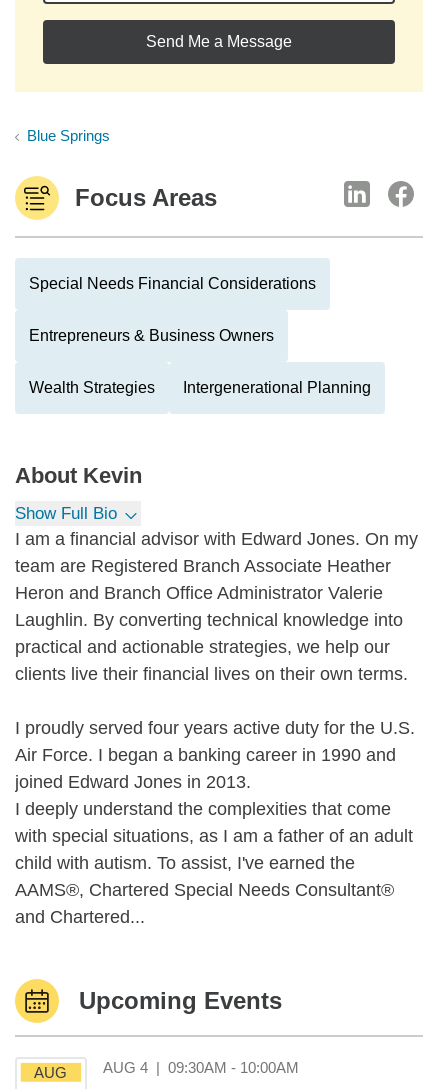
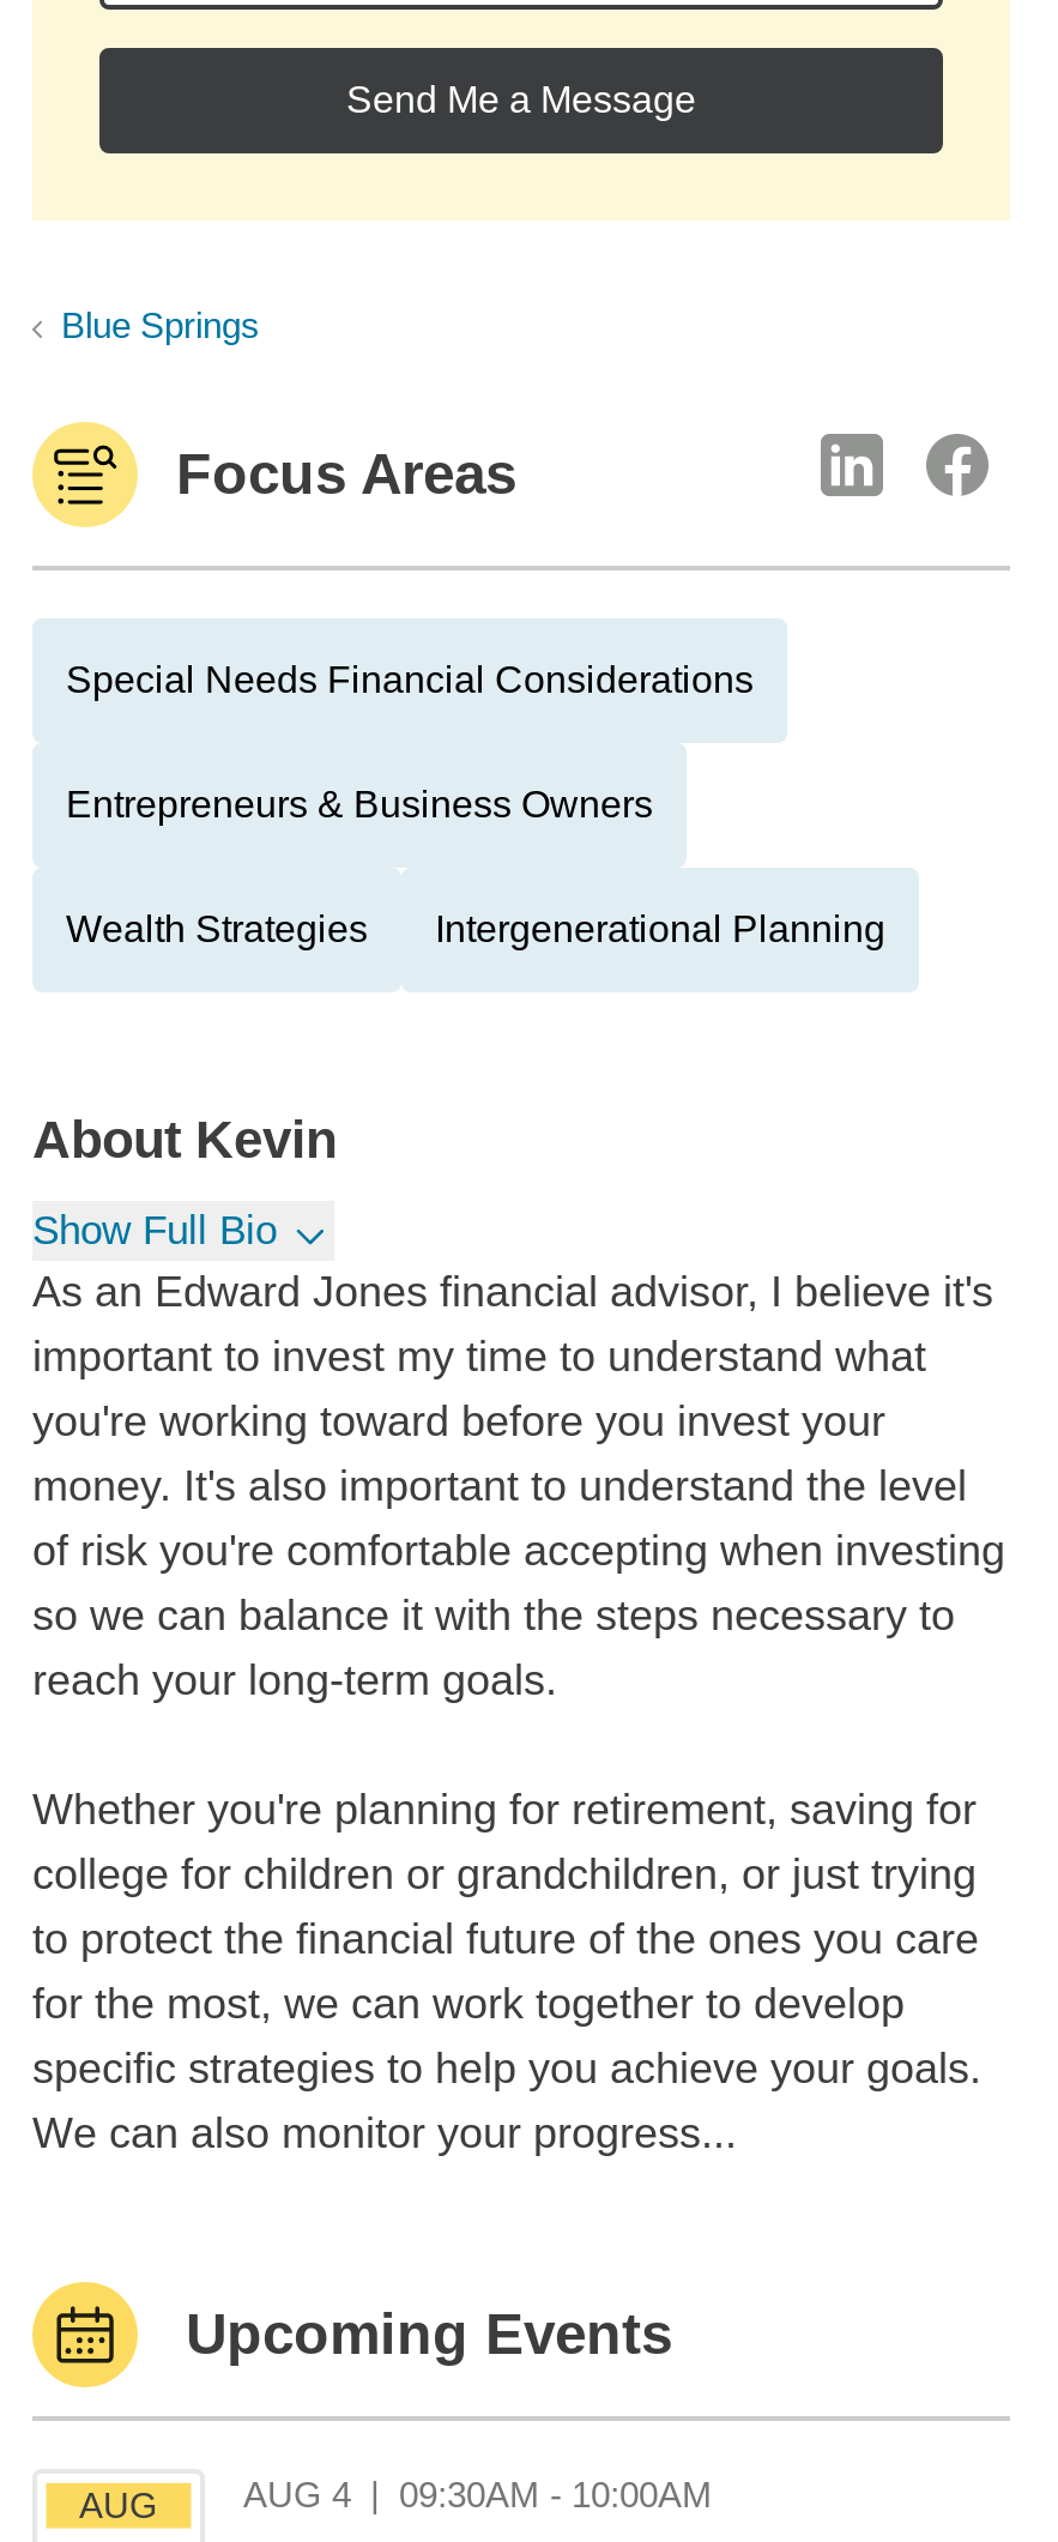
[15,529,418,684] I am a financial advisor with Edward Jones. On my | team are Registered Branch Associate Heather | Heron and Branch Office Administrator Valerie | Laughlin. By converting technical knowledge into | practical and actionable strategies, we help our | clients live their financial lives on their own terms. -> [32,1268,1005,1704] As an Edward Jones financial advisor, I believe it's | important to invest my time to understand what | you're working toward before you invest your | money. It's also important to understand the level | of risk you're comfortable accepting when investing | so we can balance it with the steps necessary to | reach your long-term goals.
[15,718,415,927] I proudly served four years active duty for the U.S. | Air Force. I began a banking career in 1990 and | joined Edward Jones in 2013. | I deeply understand the complexities that come | with special situations, as I am a father of an adult | child with autism. To assist, I've earned the | AAMS®, Chartered Special Needs Consultant® | and Chartered... -> [32,1786,981,2157] Whether you're planning for retirement, saving for | college for children or grandchildren, or just trying | to protect the financial future of the ones you care | for the most, we can work together to develop | specific strategies to help you achieve your goals. | We can also monitor your progress...

